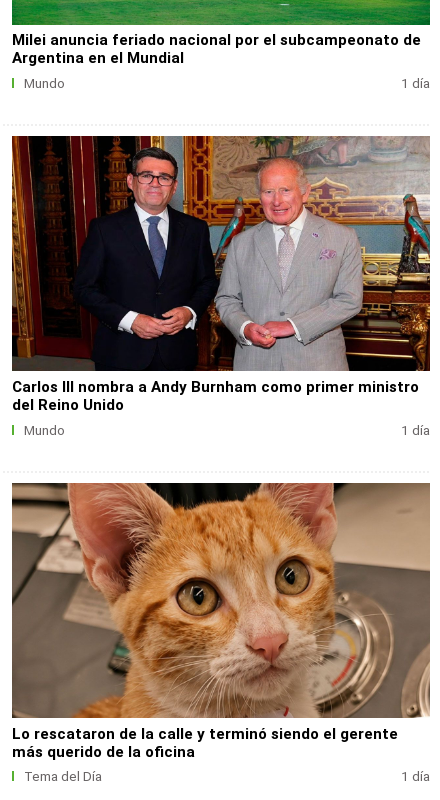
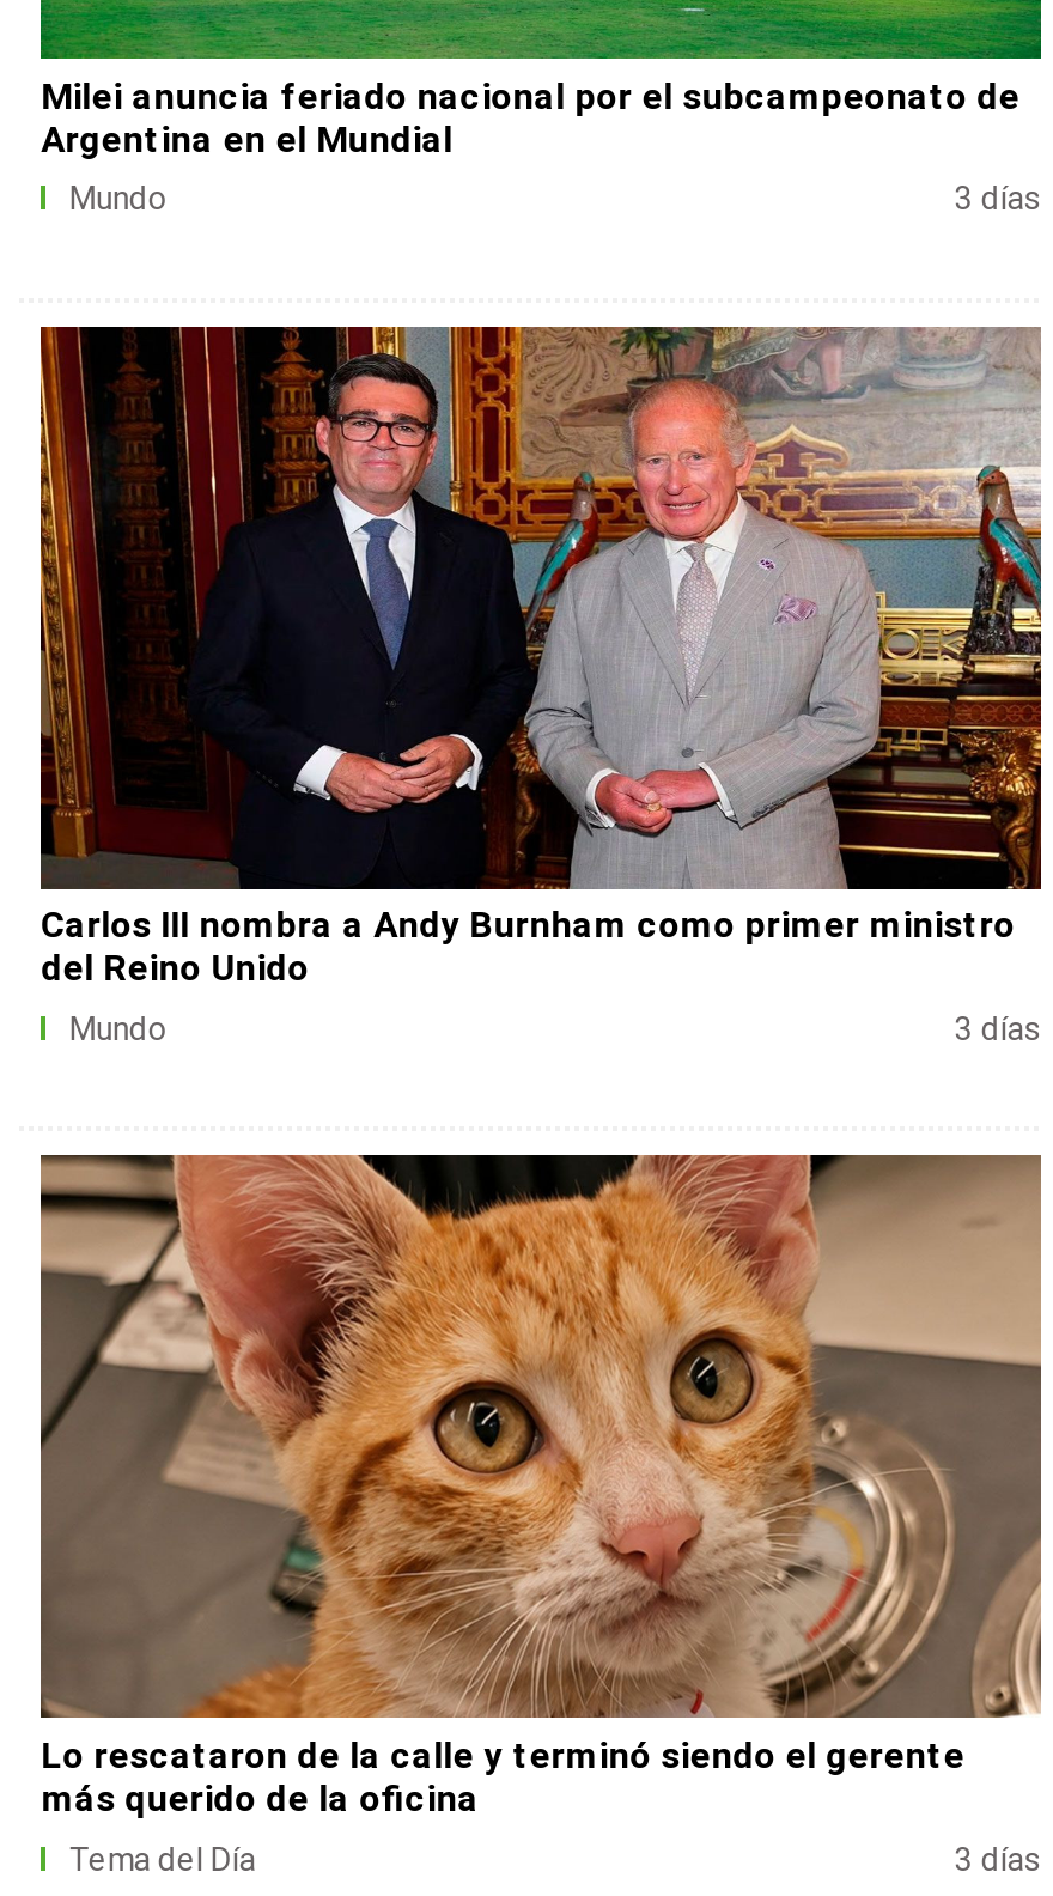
[401,76,430,91] 1 día -> [955,182,1041,218] 3 días
[401,423,430,438] 1 día -> [955,1012,1041,1048] 3 días
[401,769,430,784] 1 día -> [955,1842,1041,1878] 3 días

